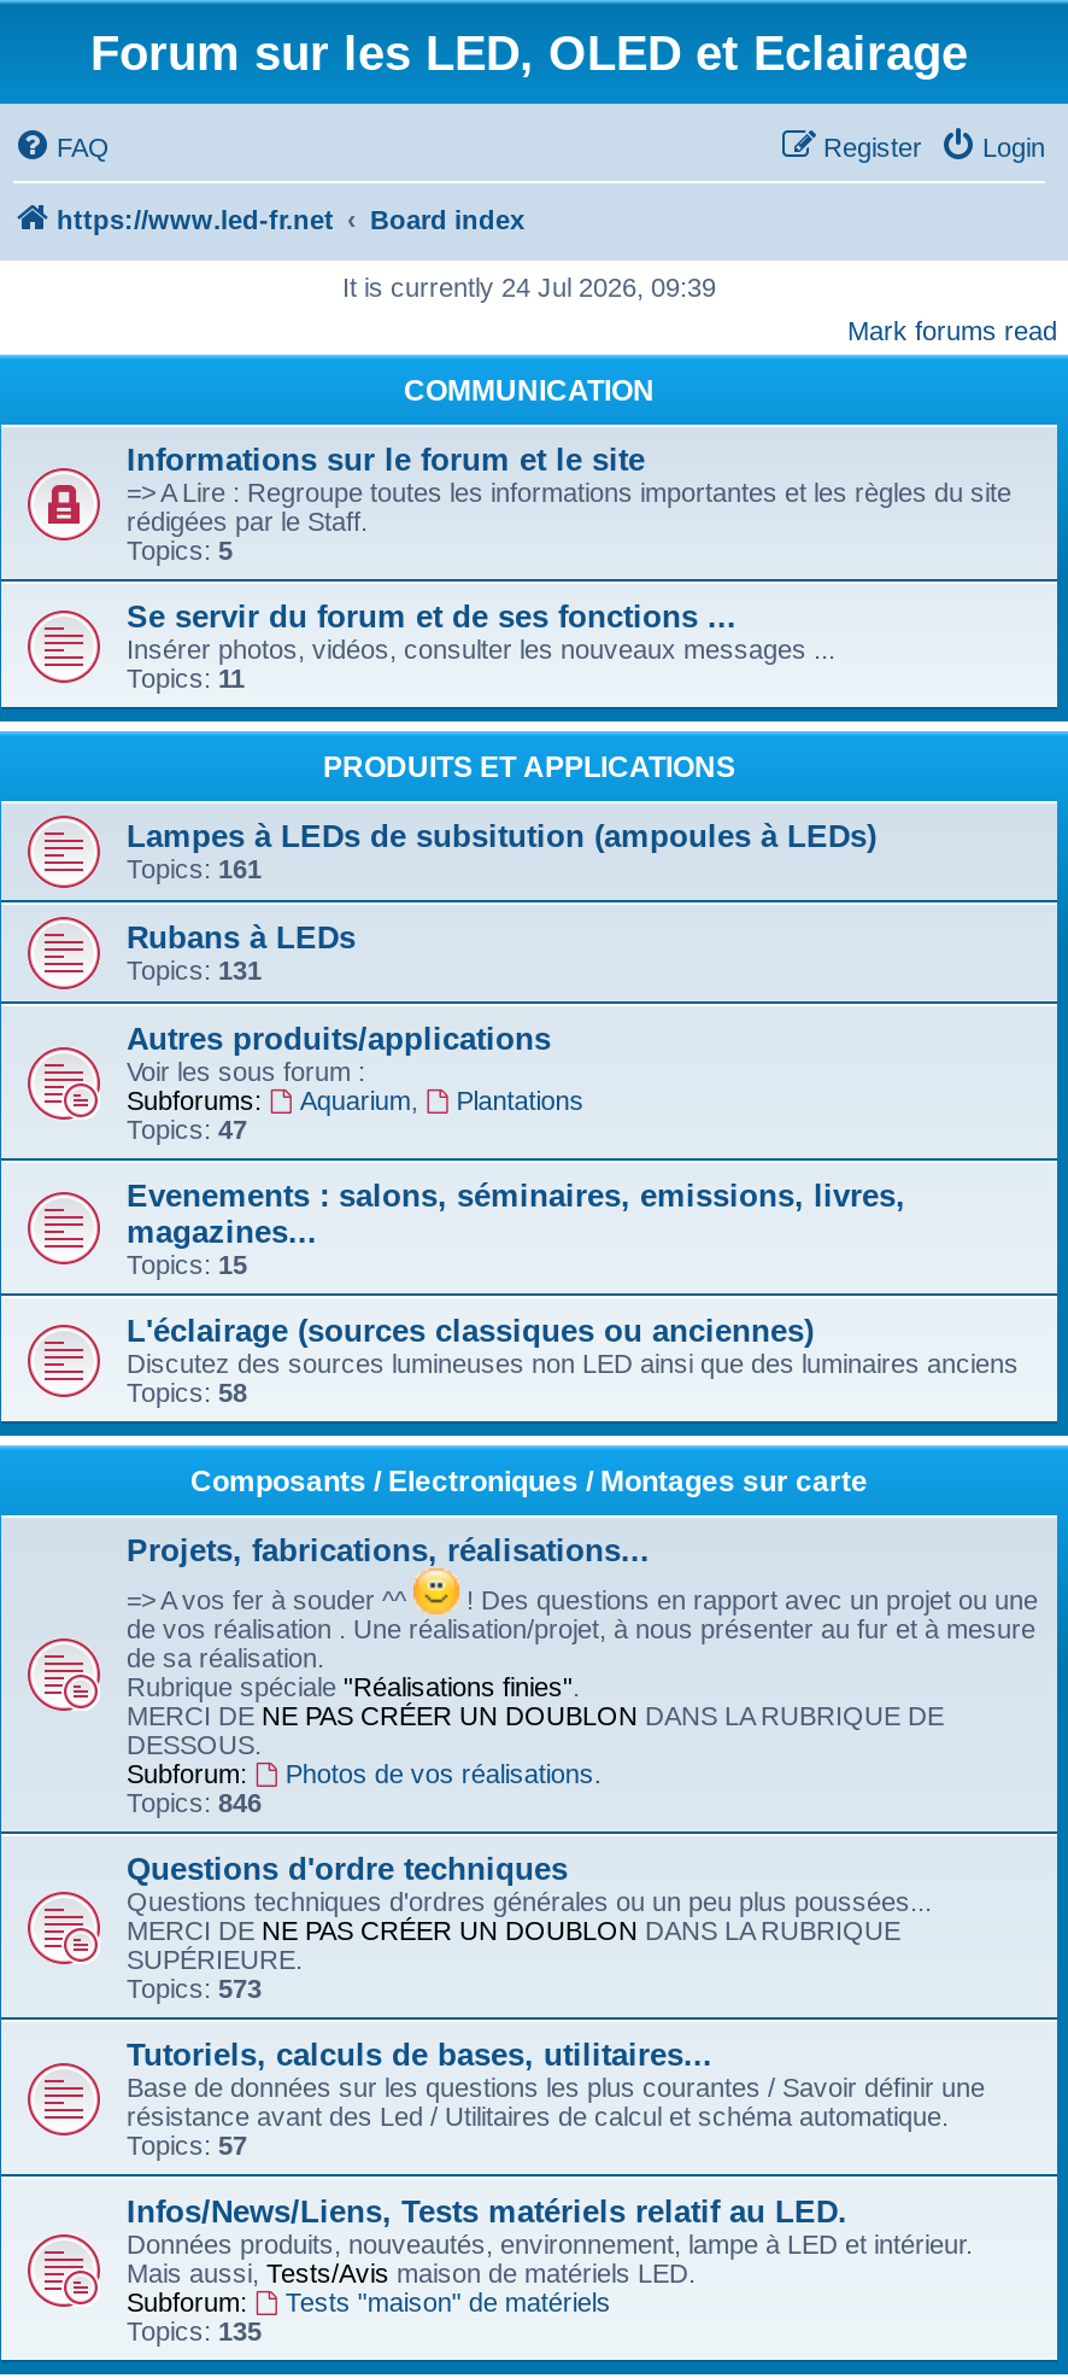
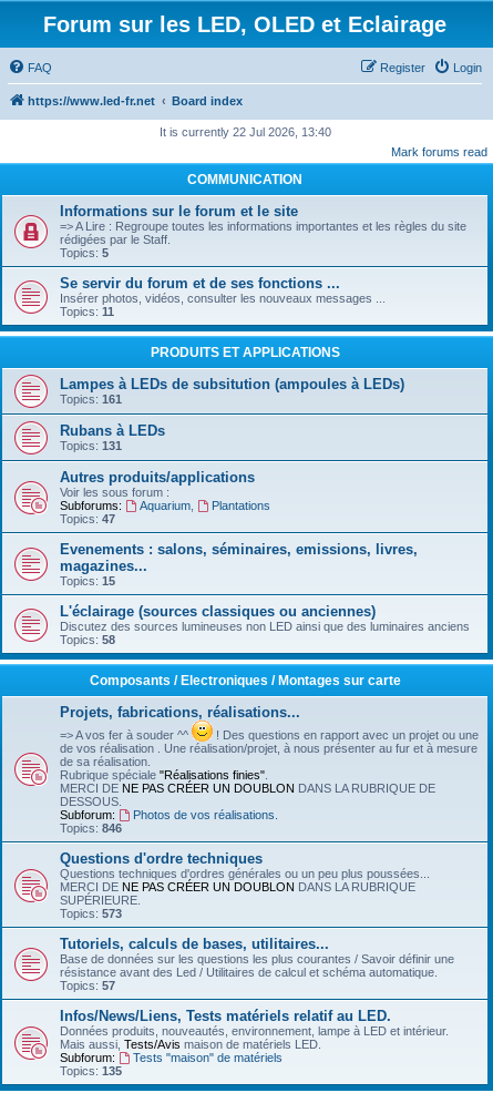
[342,273,716,302] It is currently 24 Jul 2026, 09:39 -> [159,125,331,139] It is currently 22 Jul 2026, 13:40

